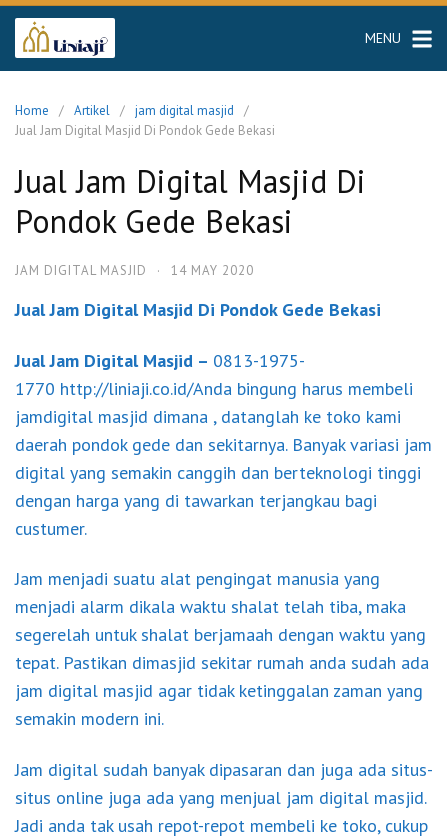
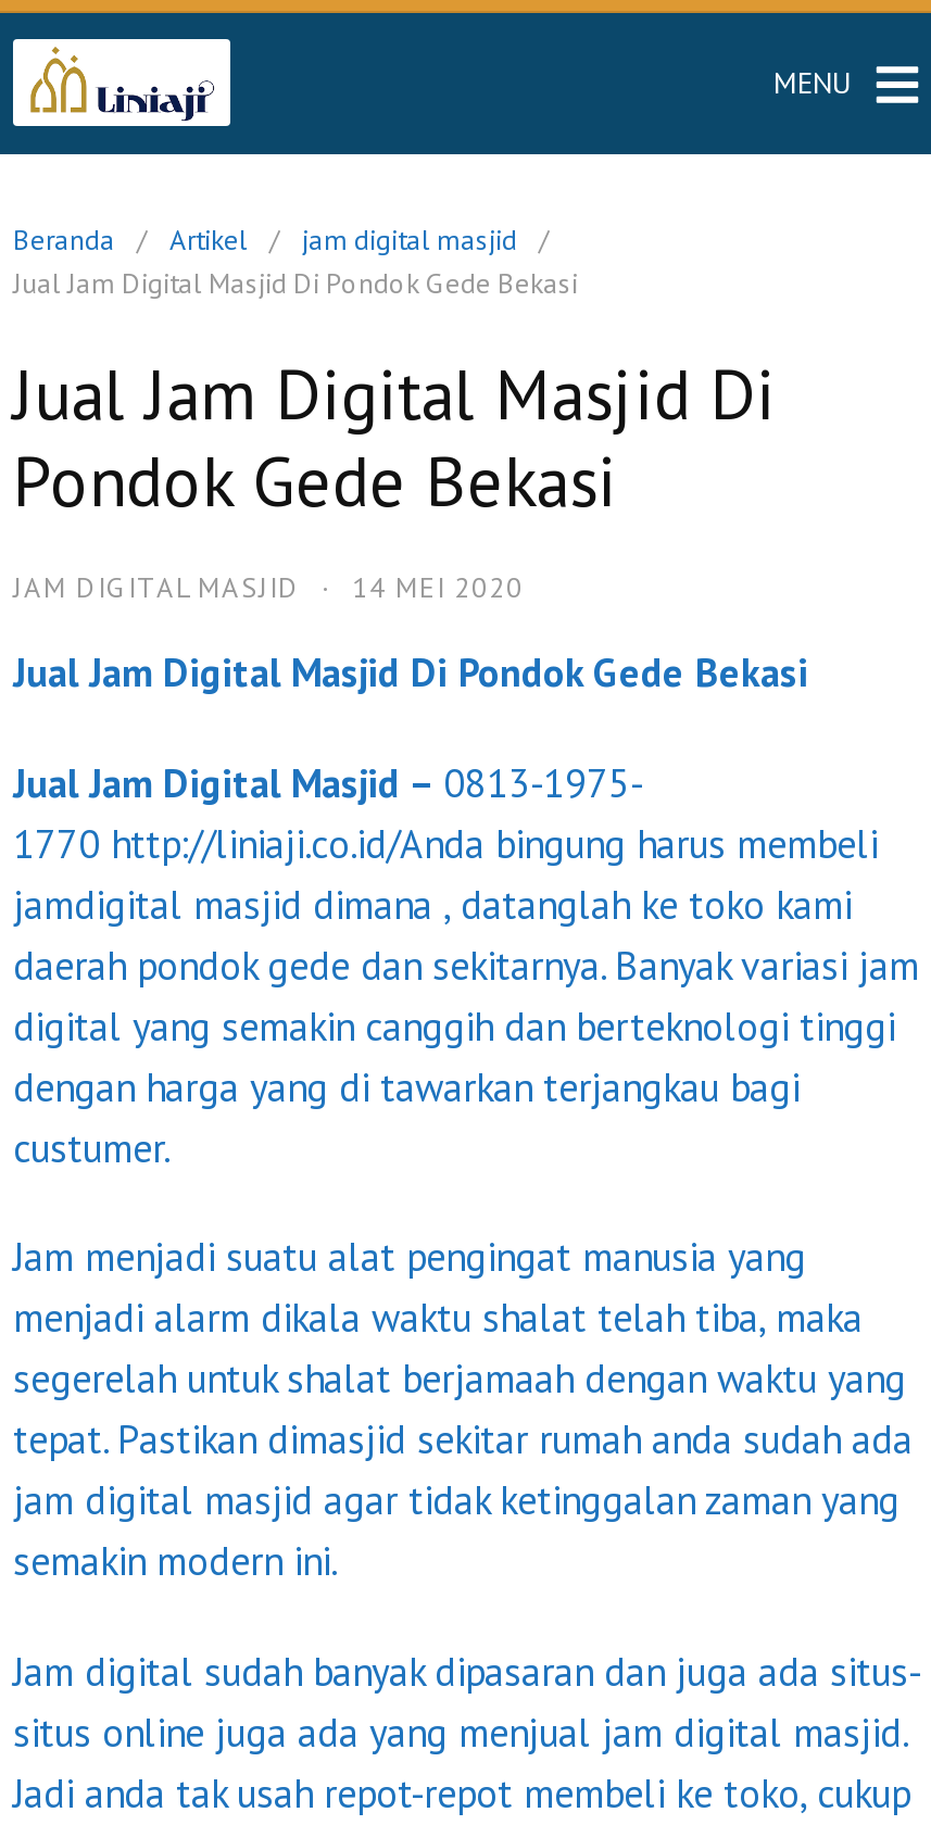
[15,102,49,119] Home -> [13,222,115,259] Beranda
[15,262,254,279] JAM DIGITAL MASJID · 14 MAY 2020 -> [13,569,524,606] JAM DIGITAL MASJID · 14 MEI 2020

